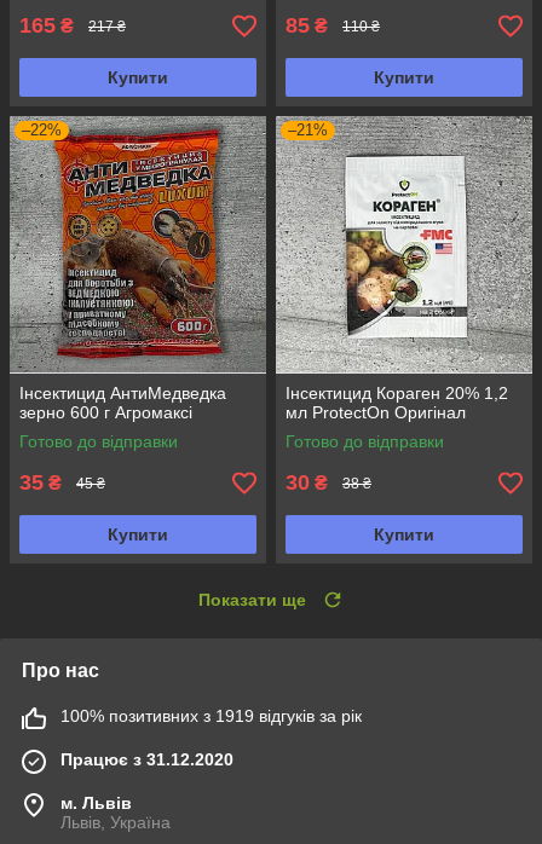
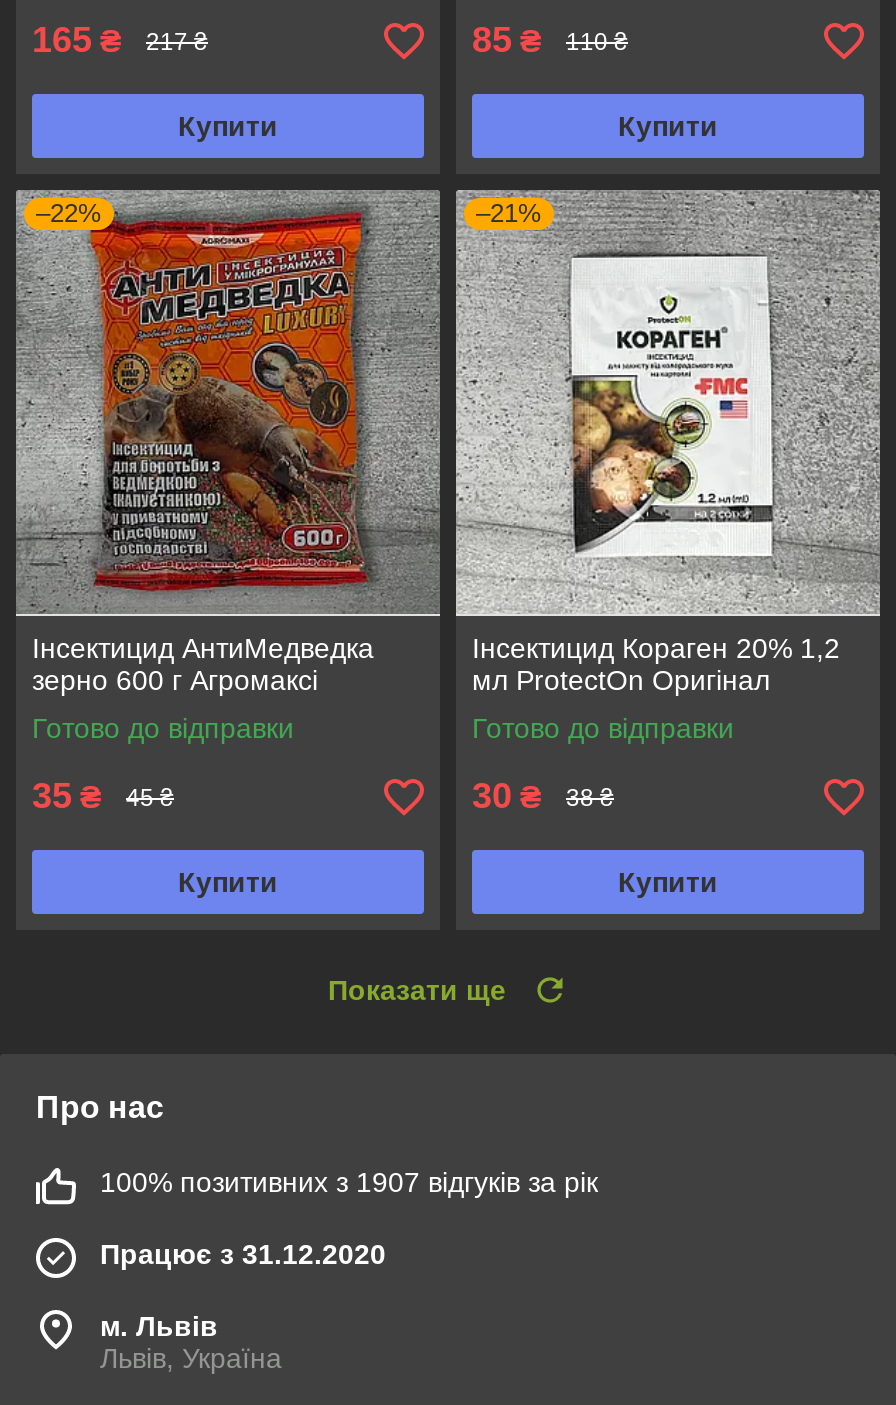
[60,707,362,726] 100% позитивних з 1919 відгуків за рік -> [100,1167,598,1199] 100% позитивних з 1907 відгуків за рік

